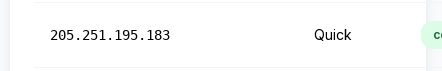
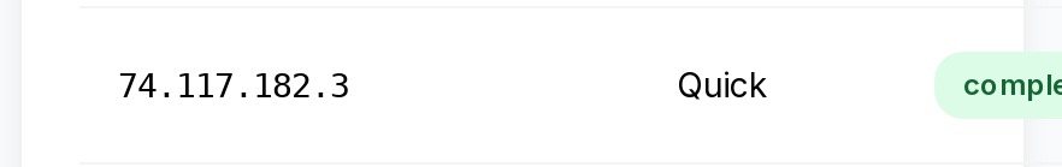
[50,27,170,43] 205.251.195.183 -> [118,66,349,105] 74.117.182.3

